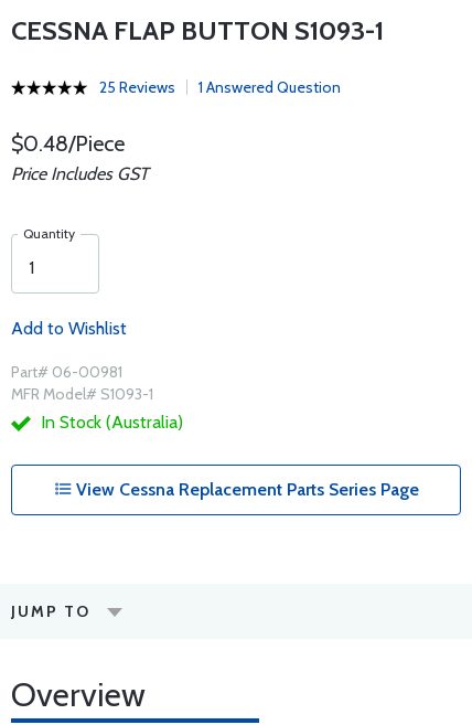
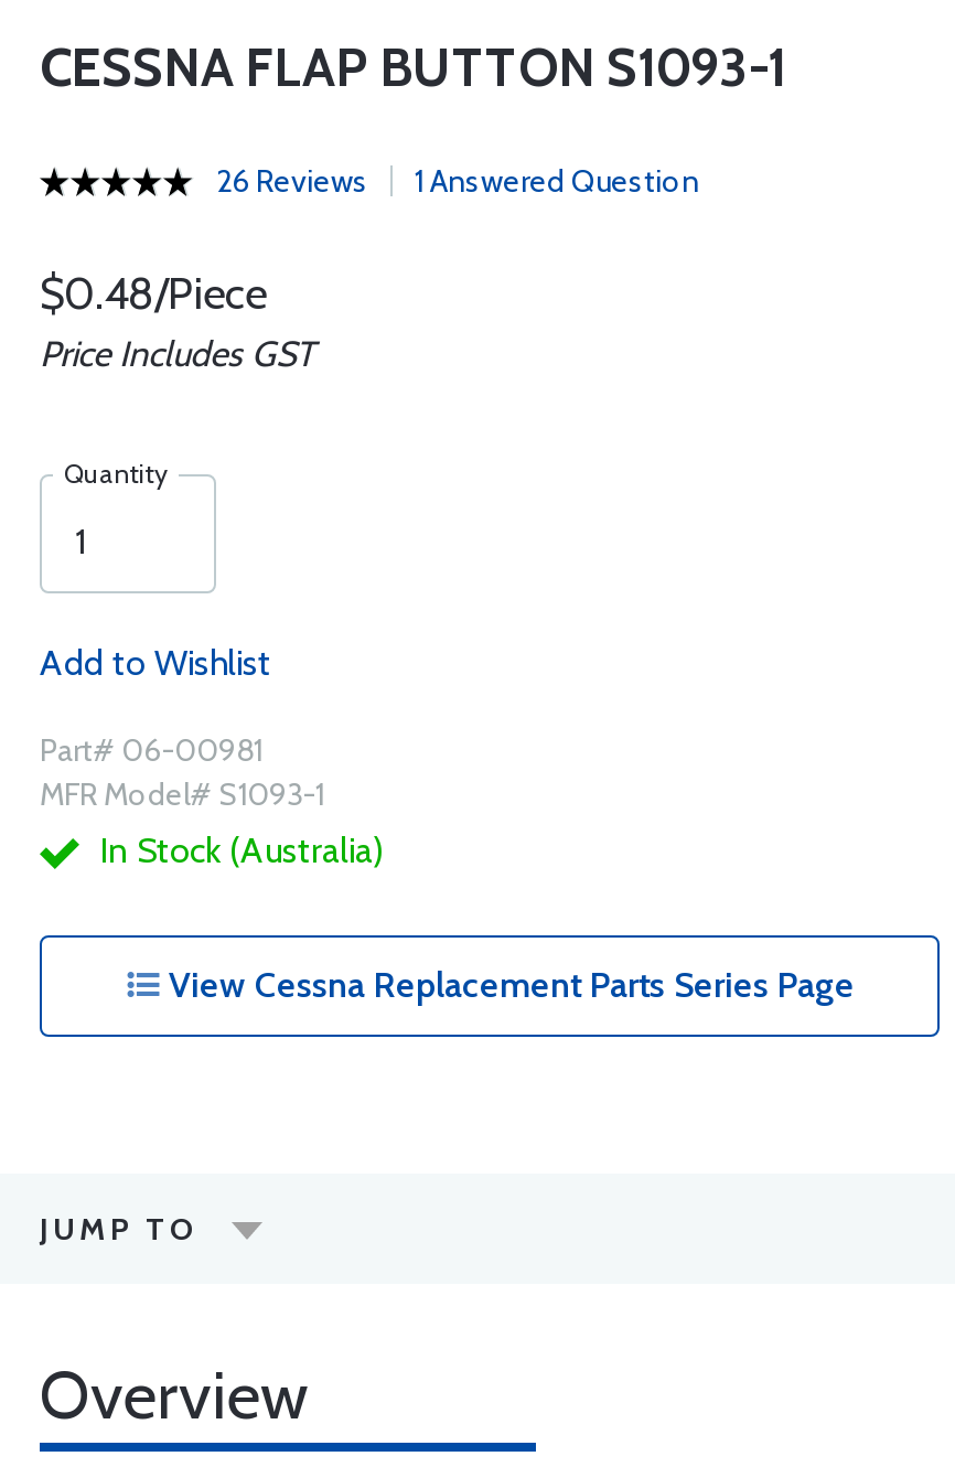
[99,77,341,97] 25 Reviews 1 Answered Question -> [216,161,699,201] 26 Reviews 1 Answered Question

